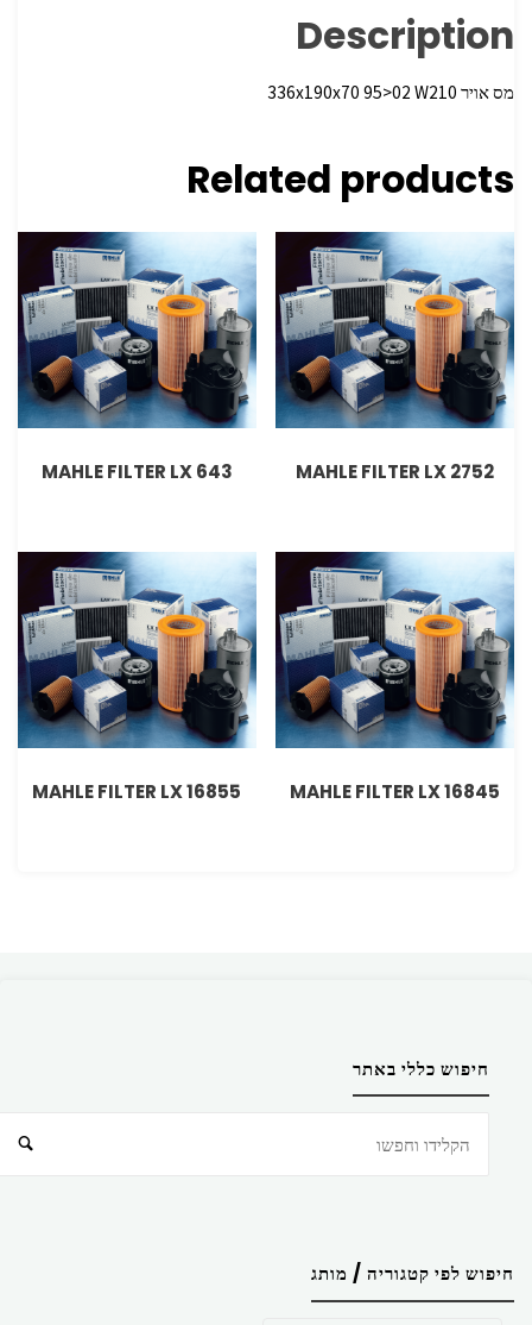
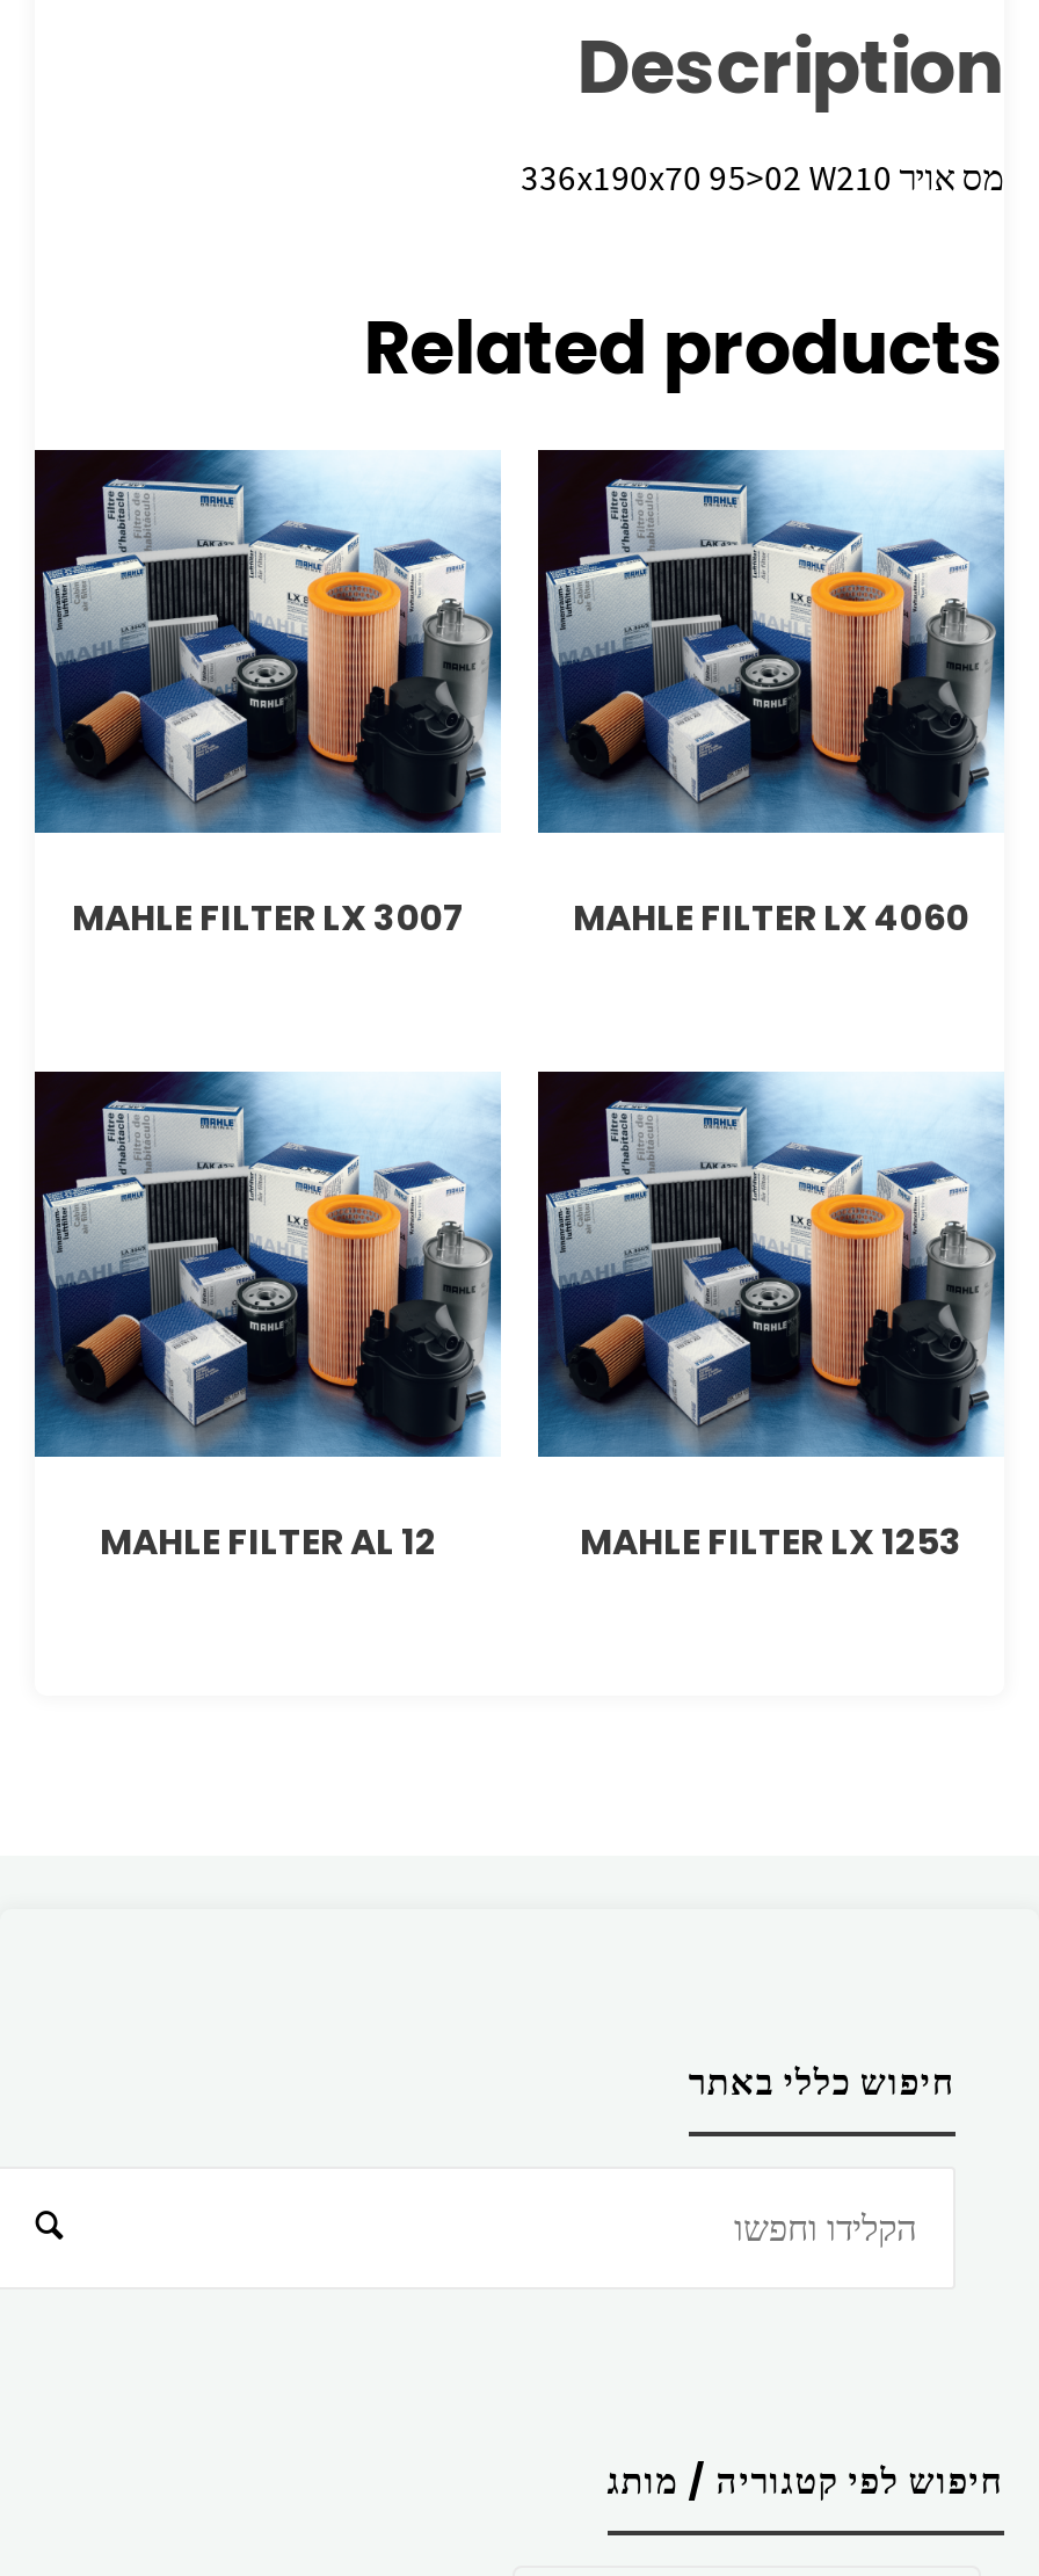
[42,459,233,484] MAHLE FILTER LX 643 -> [72,894,464,942] MAHLE FILTER LX 3007
[296,459,494,484] MAHLE FILTER LX 2752 -> [573,894,969,942] MAHLE FILTER LX 4060
[33,779,242,804] MAHLE FILTER LX 16855 -> [100,1517,436,1566] MAHLE FILTER AL 12
[290,779,500,804] MAHLE FILTER LX 16845 -> [580,1517,962,1566] MAHLE FILTER LX 1253

